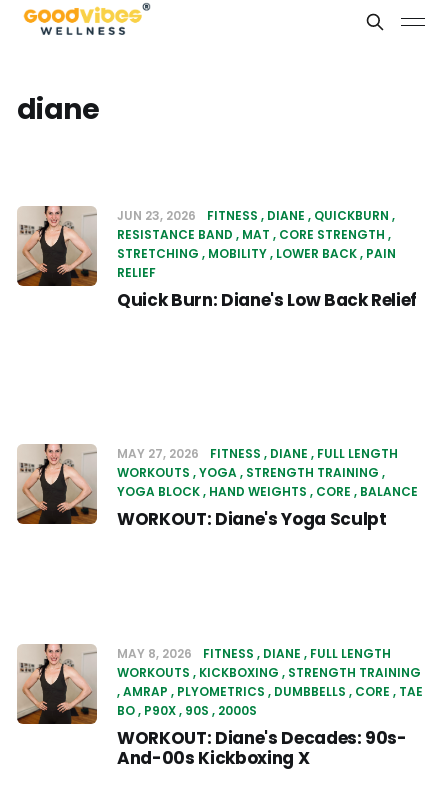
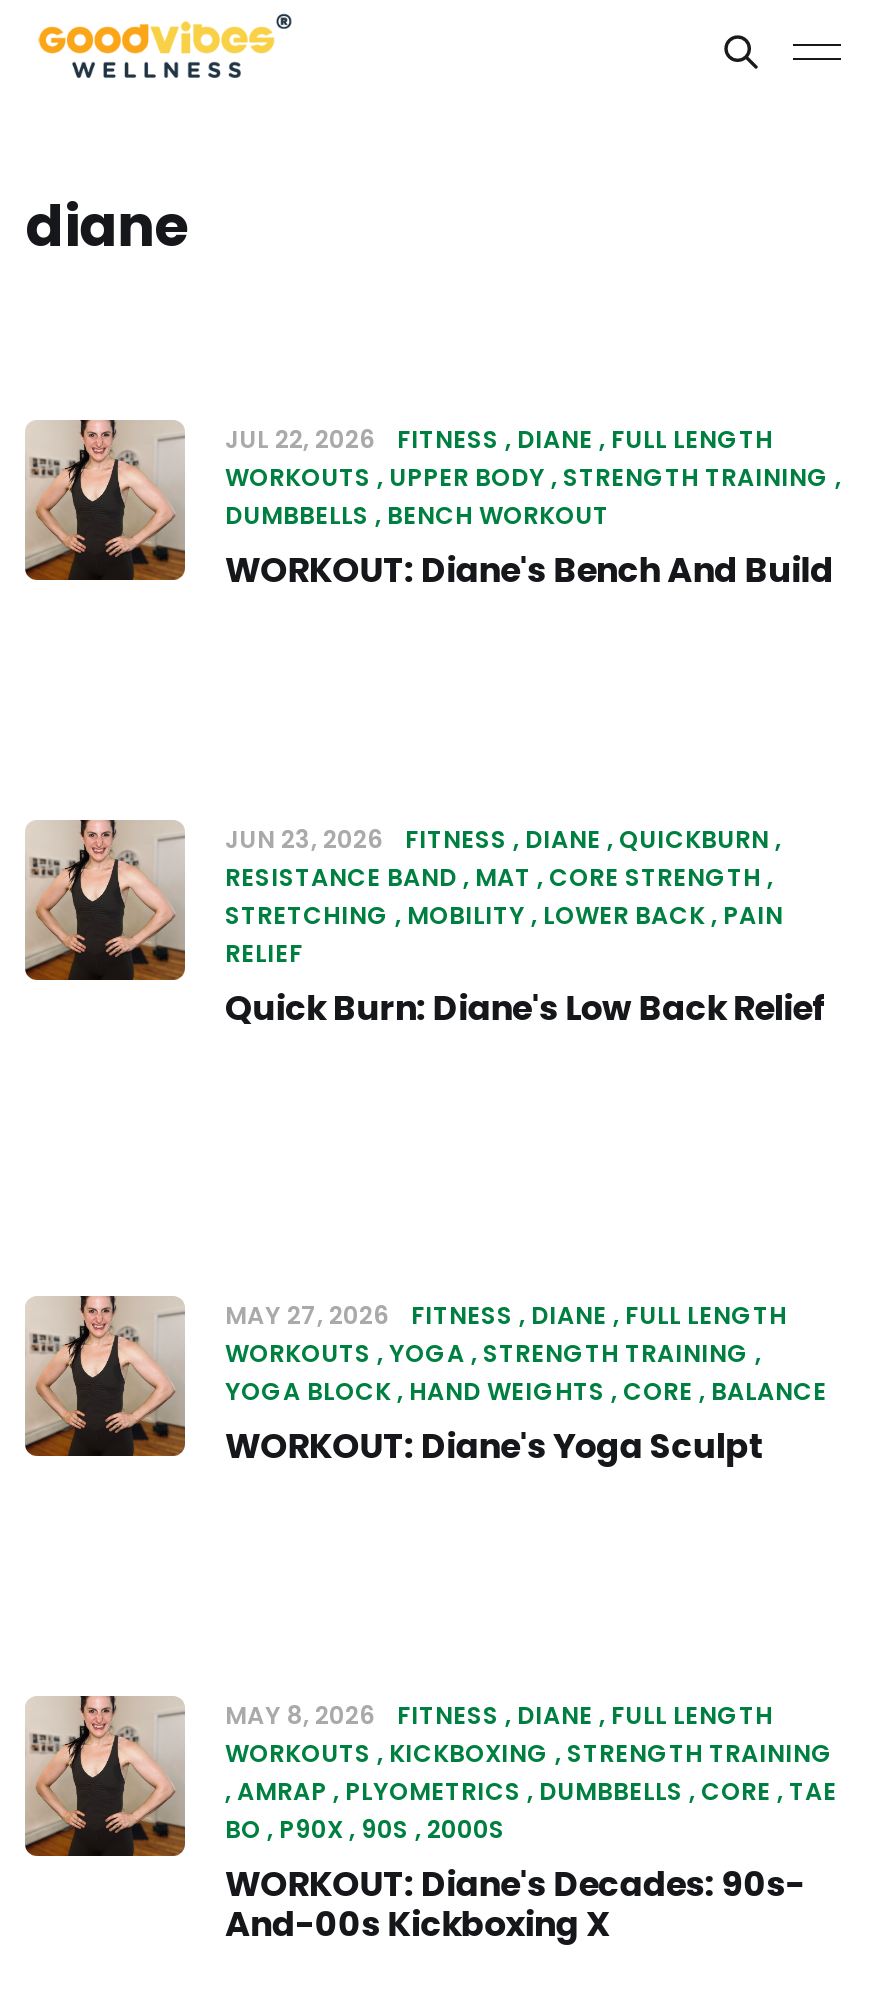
none -> [225,422,833,594] JUL 22, 2026 FITNESS DIANE FULL LENGTH | WORKOUTS UPPER BODY STRENGTH TRAINING | DUMBBELLS BENCH WORKOUT | WORKOUT: Diane's Bench And Build

